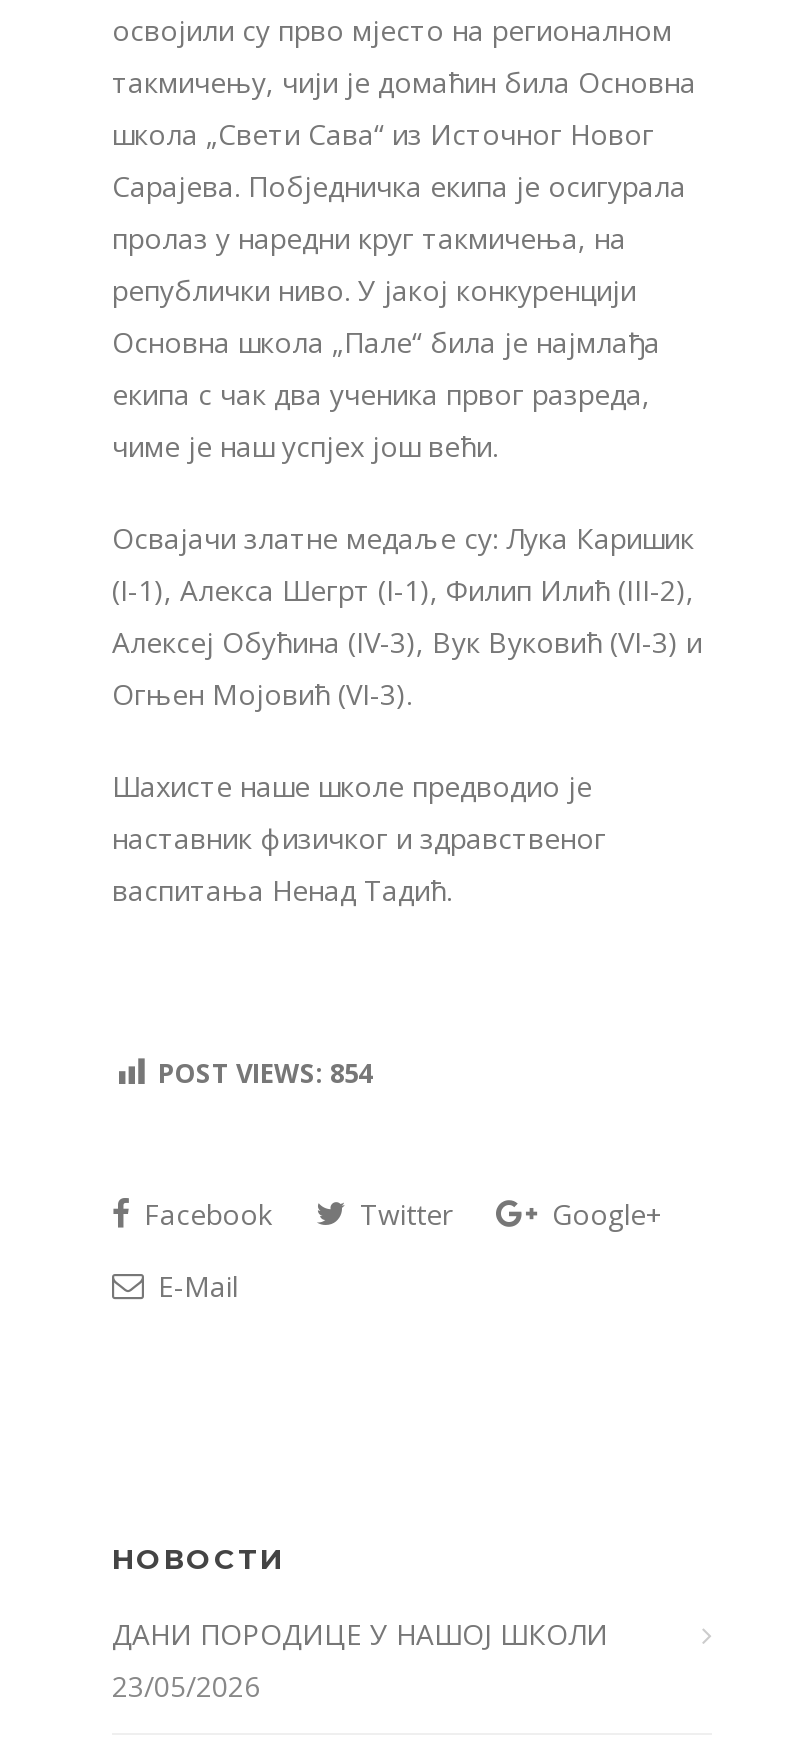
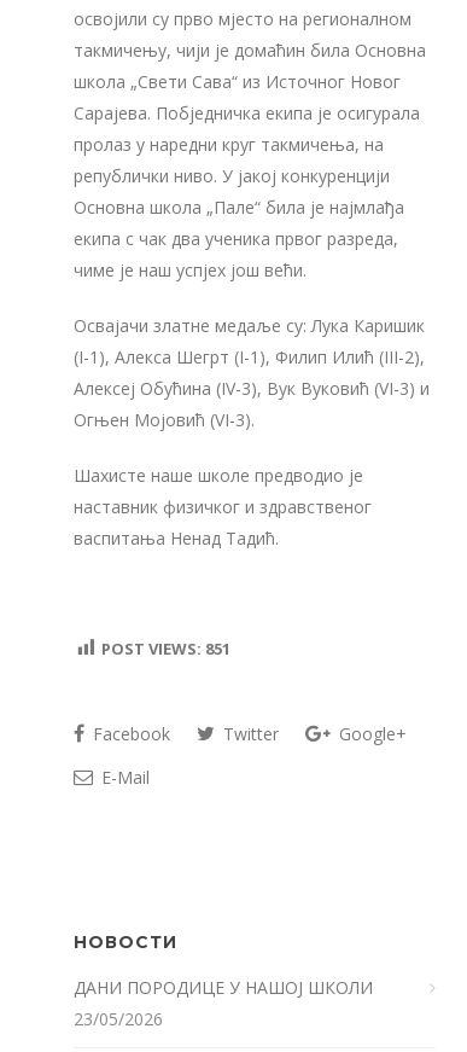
[158,1054,372,1090] POST VIEWS: 854 -> [101,637,230,659] POST VIEWS: 851

